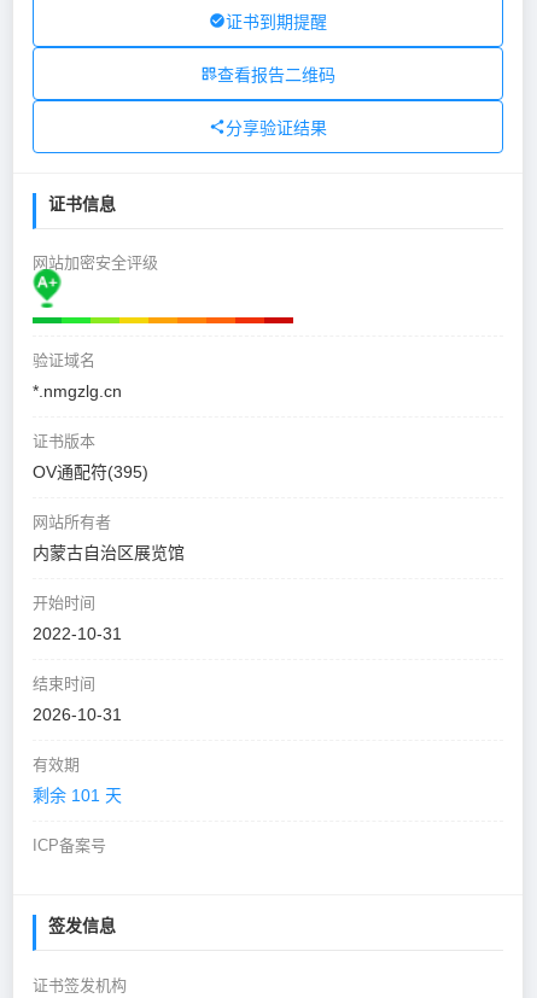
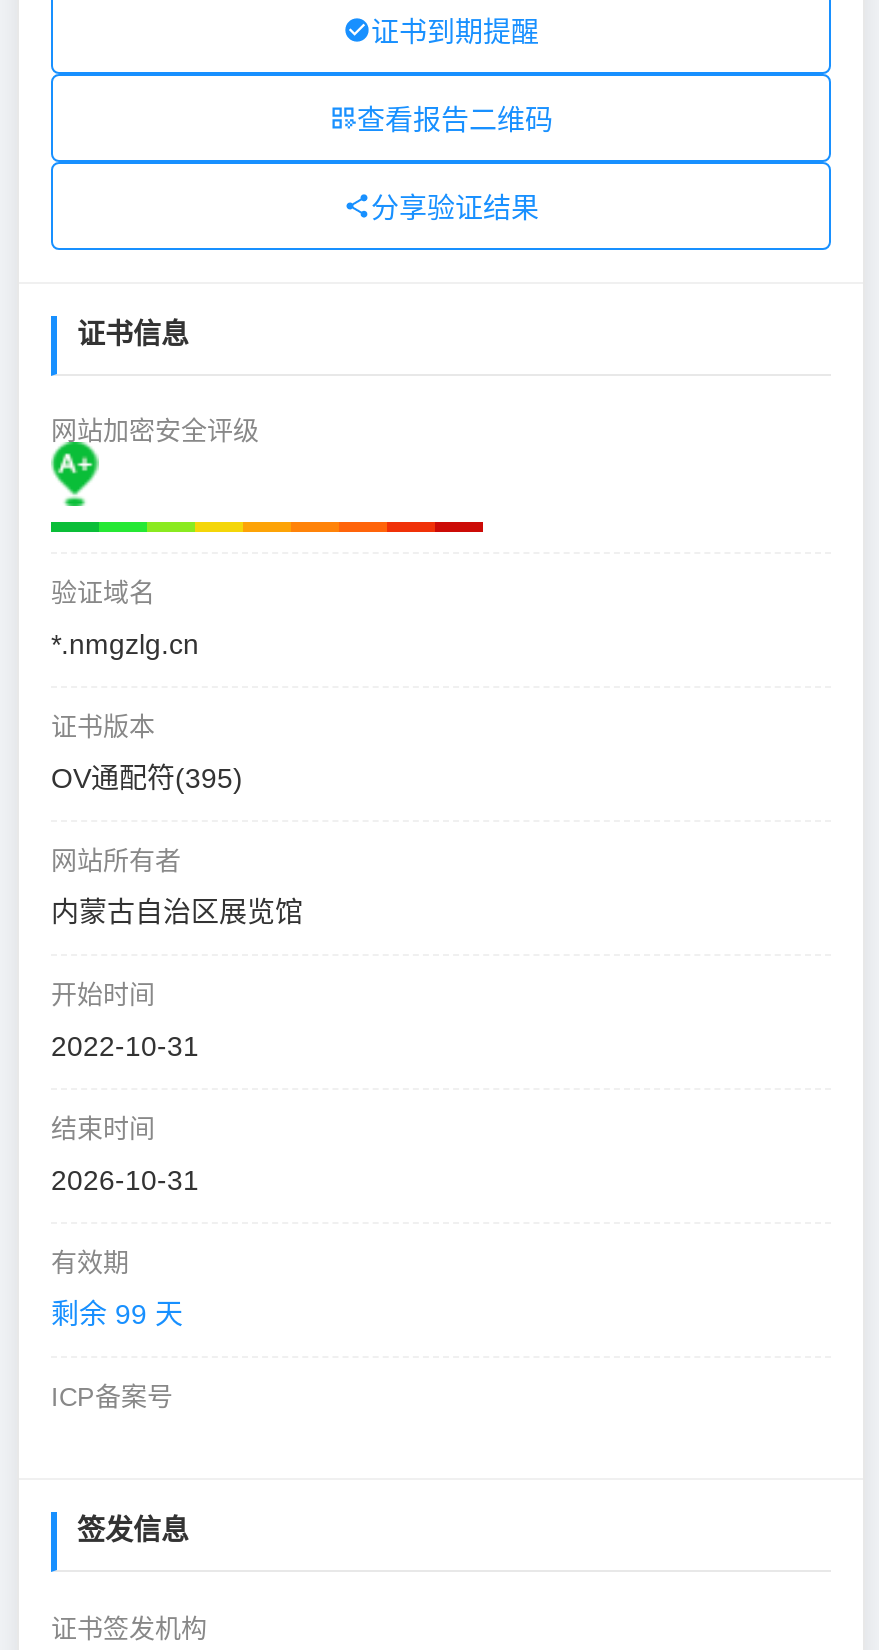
[33,786,122,805] 剩余 101 天 -> [51,1298,183,1330] 剩余 99 天

